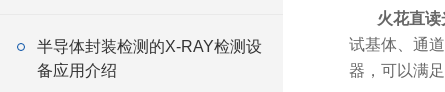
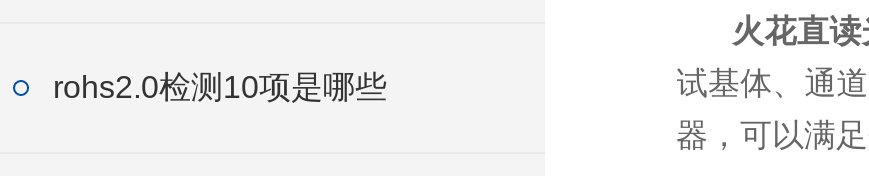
[37,38,262,79] 半导体封装检测的X-RAY检测设 | 备应用介绍 -> [53,70,387,104] rohs2.0检测10项是哪些

